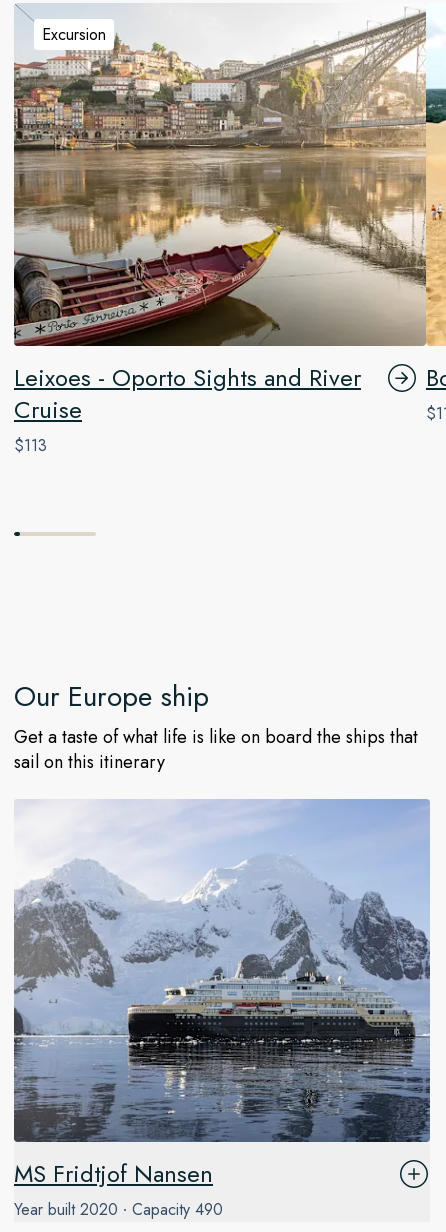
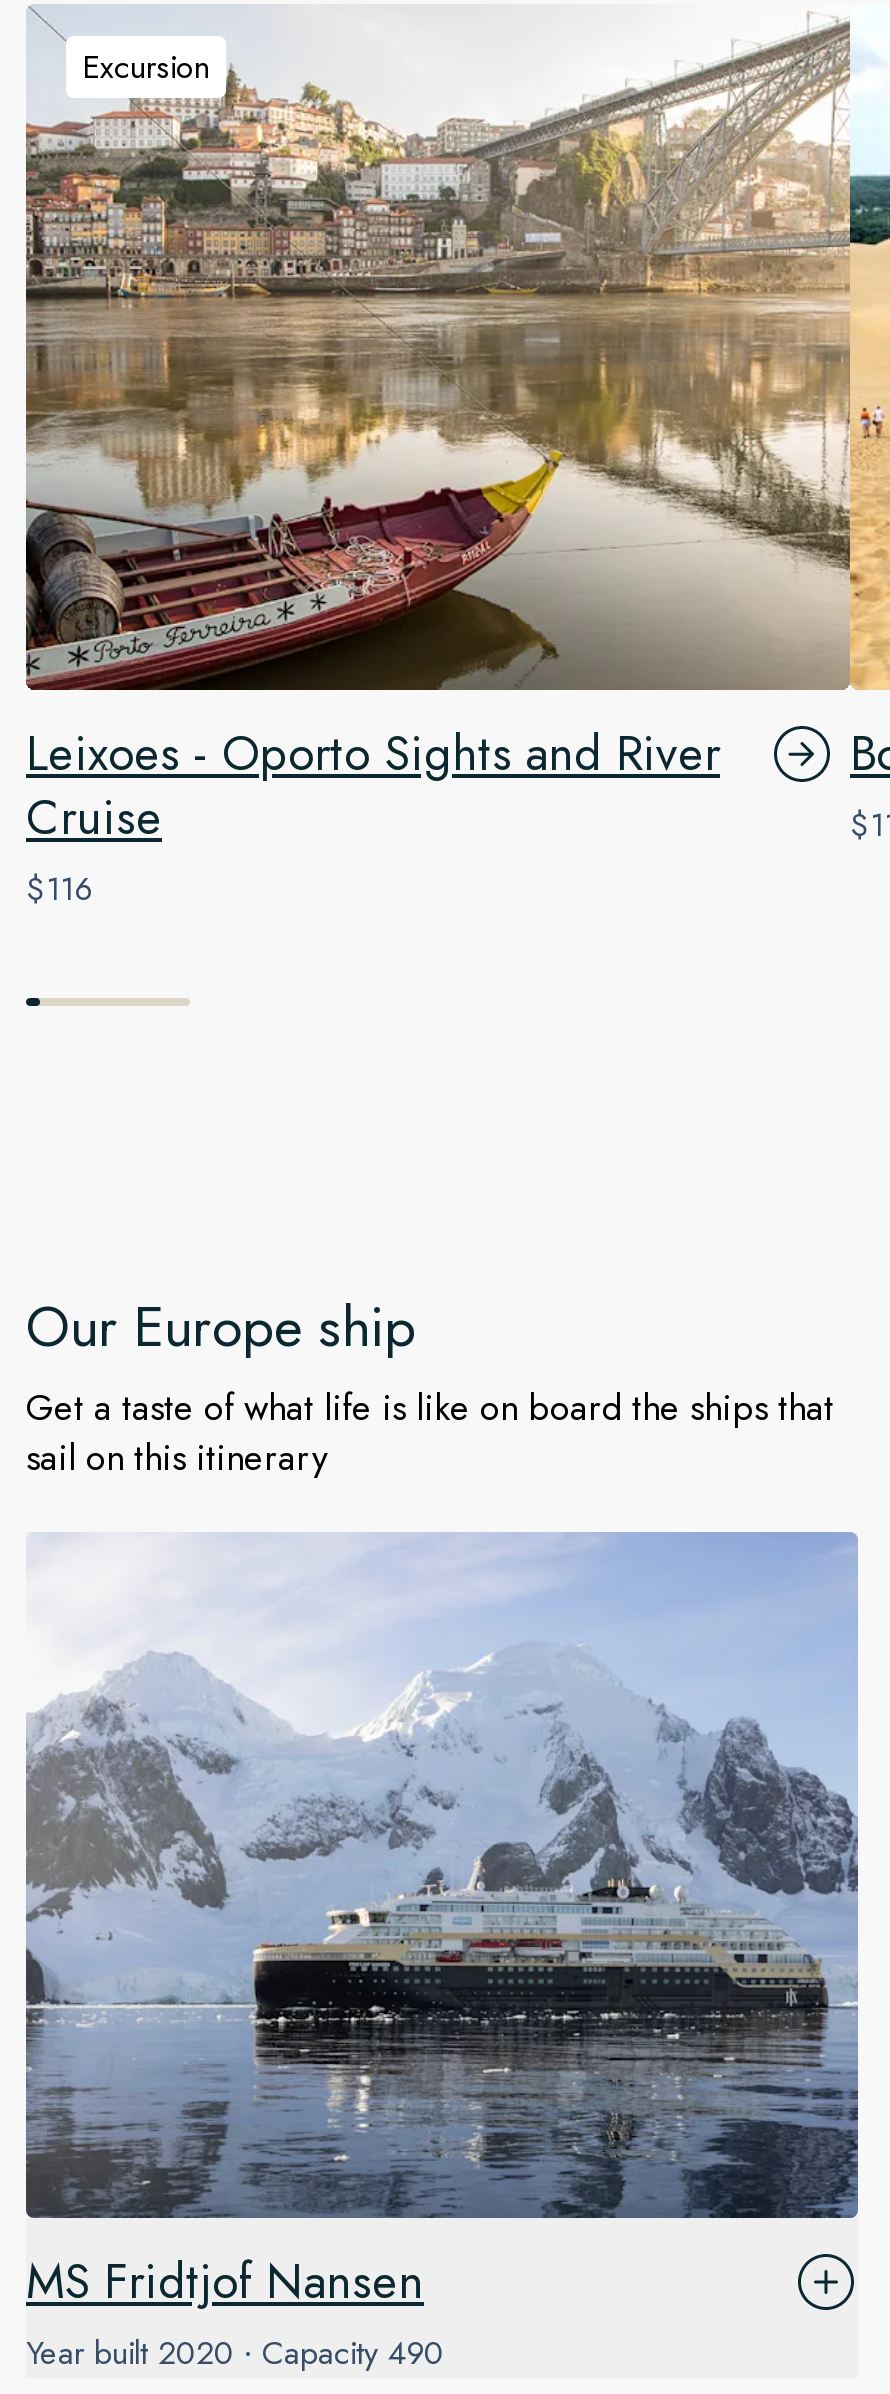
[14,434,47,457] $113 -> [26,866,92,912] $116

